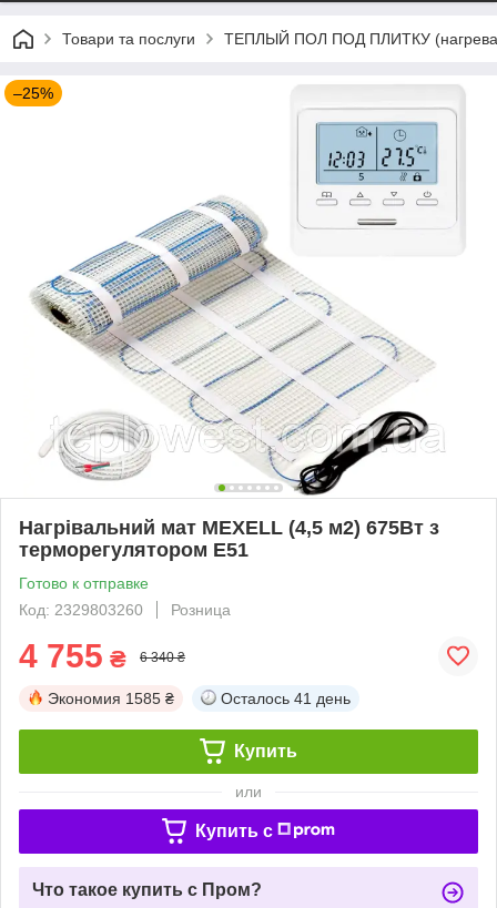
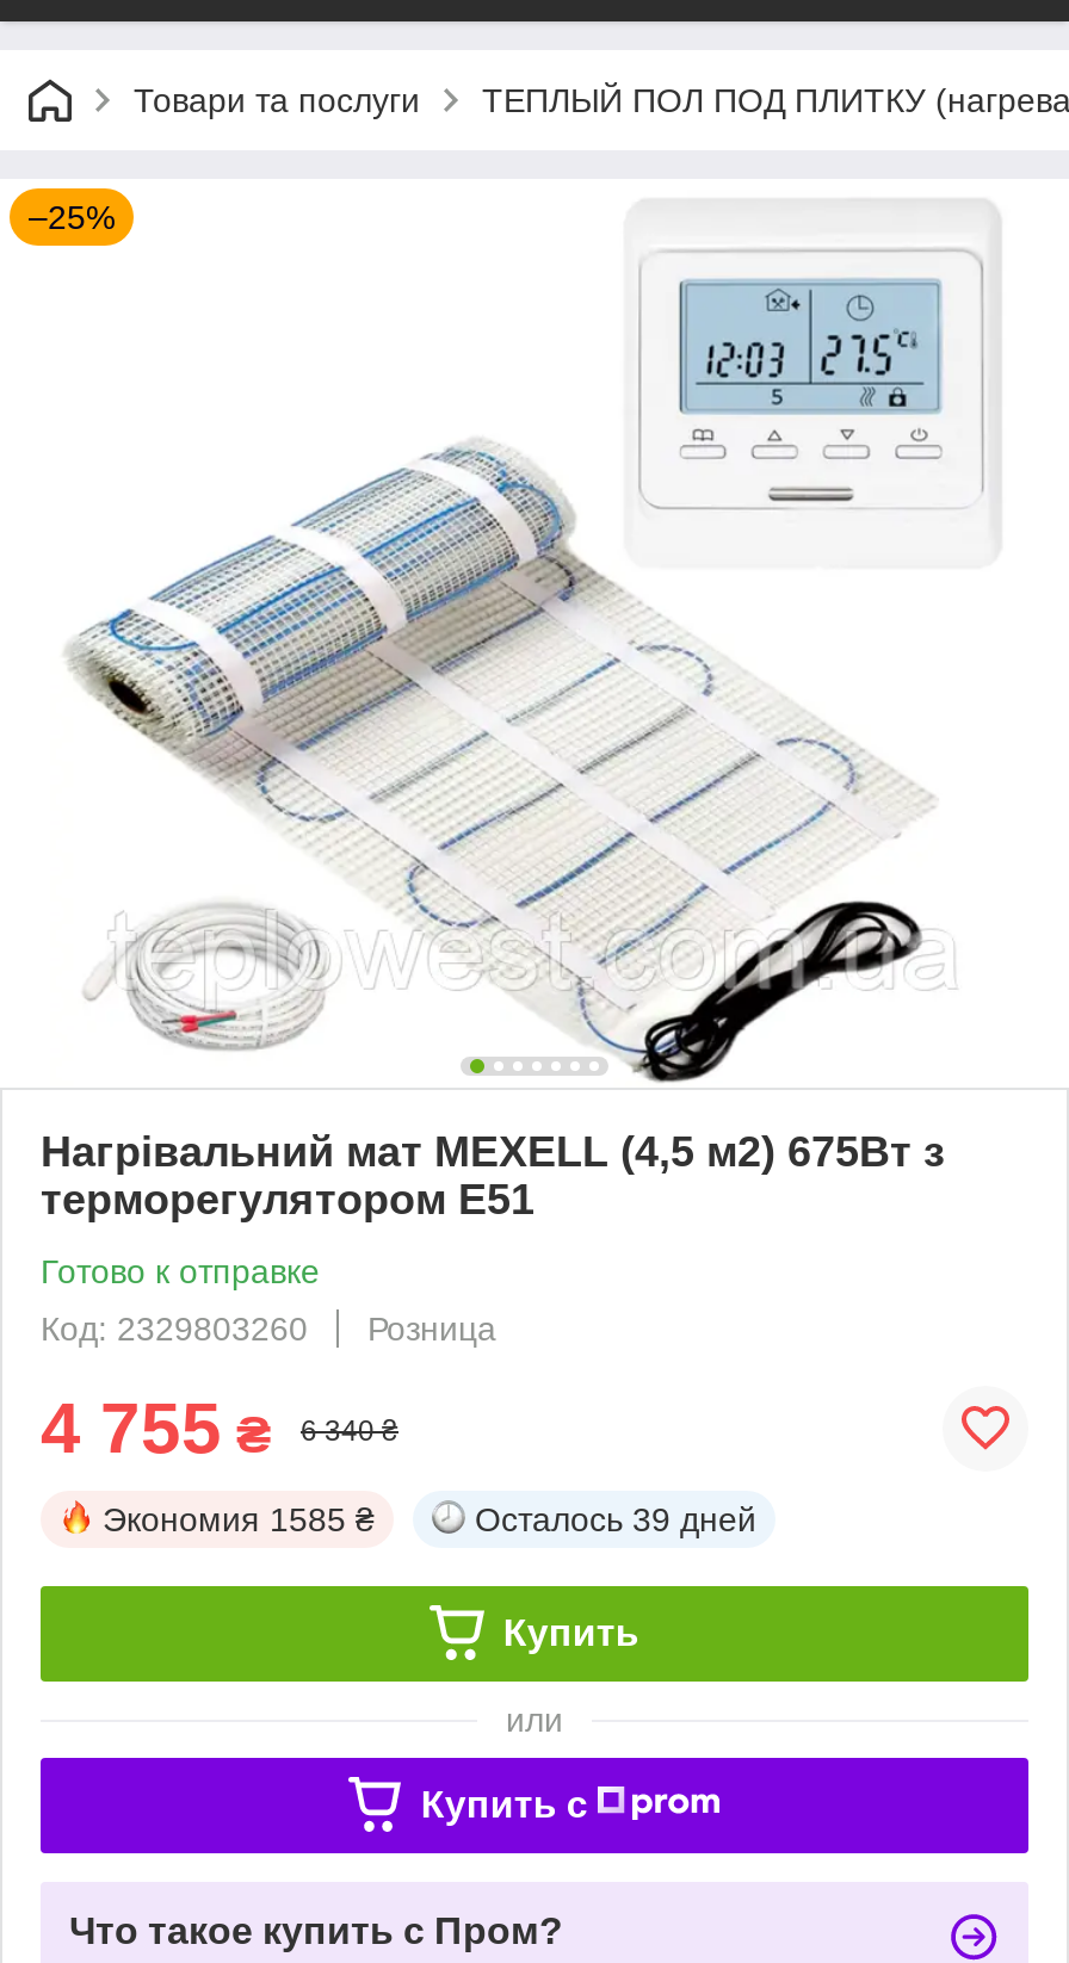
[221,689,351,707] Осталось 41 день -> [475,1500,756,1538] Осталось 39 дней

